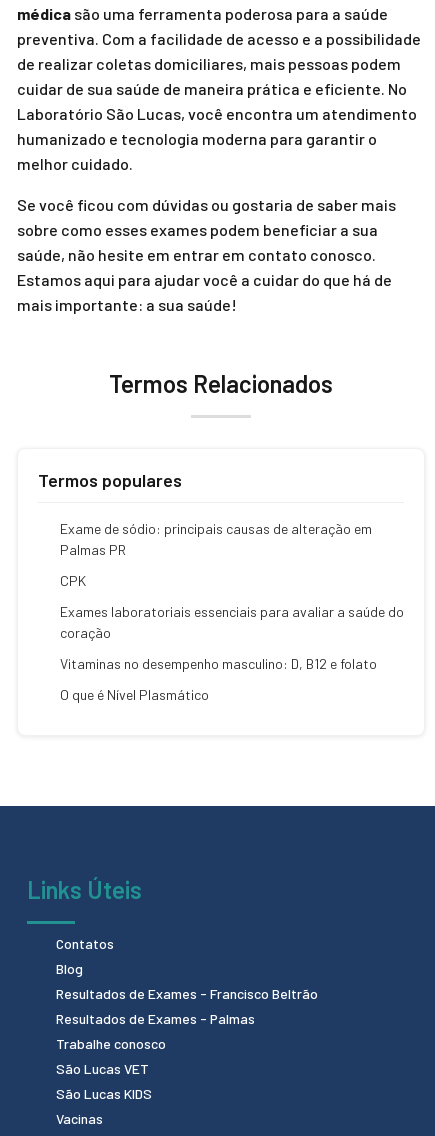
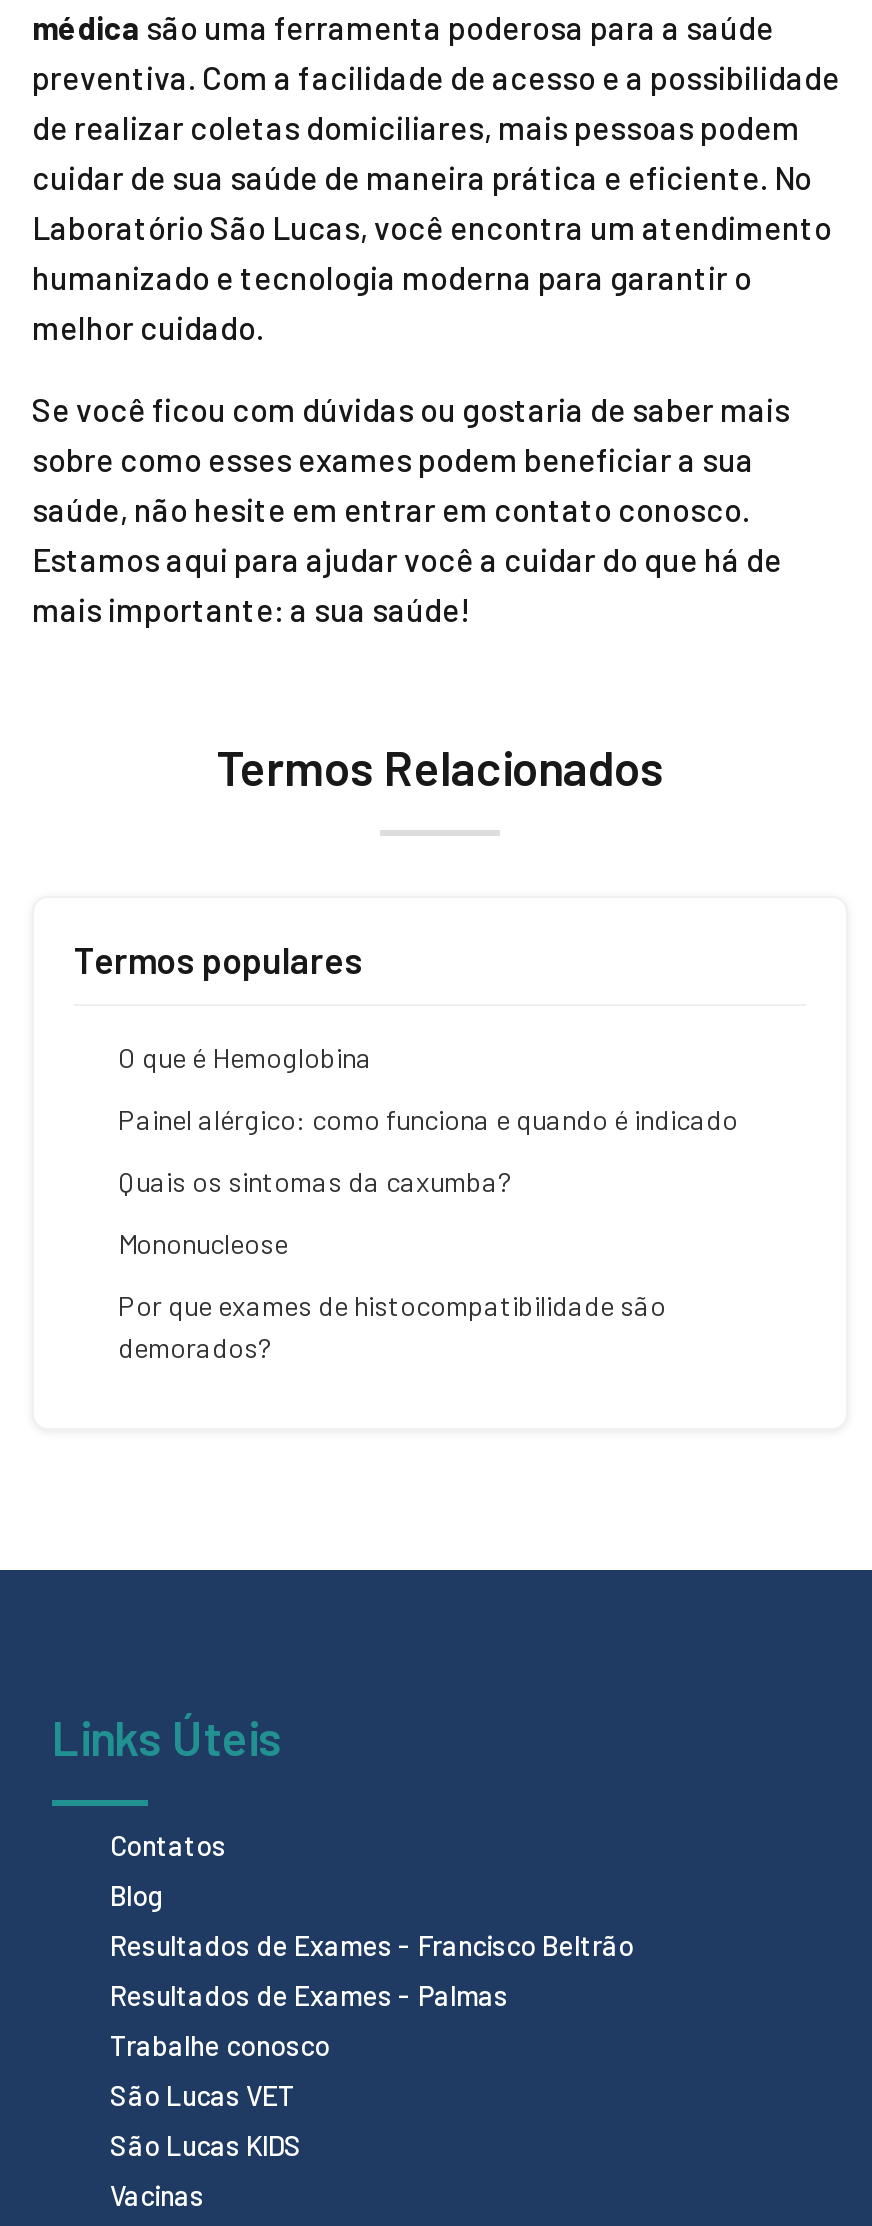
[60,520,372,558] Exame de sódio: principais causas de alteração em | Palmas PR -> [118,1040,372,1074] O que é Hemoglobina
[60,572,86,589] CPK -> [118,1102,738,1136] Painel alérgico: como funciona e quando é indicado
[60,603,404,641] Exames laboratoriais essenciais para avaliar a saúde do | coração -> [118,1164,512,1198] Quais os sintomas da caxumba?
[60,655,377,672] Vitaminas no desempenho masculino: D, B12 e folato -> [118,1226,288,1260] Mononucleose
[60,686,209,703] O que é Nível Plasmático -> [118,1288,666,1364] Por que exames de histocompatibilidade são | demorados?

